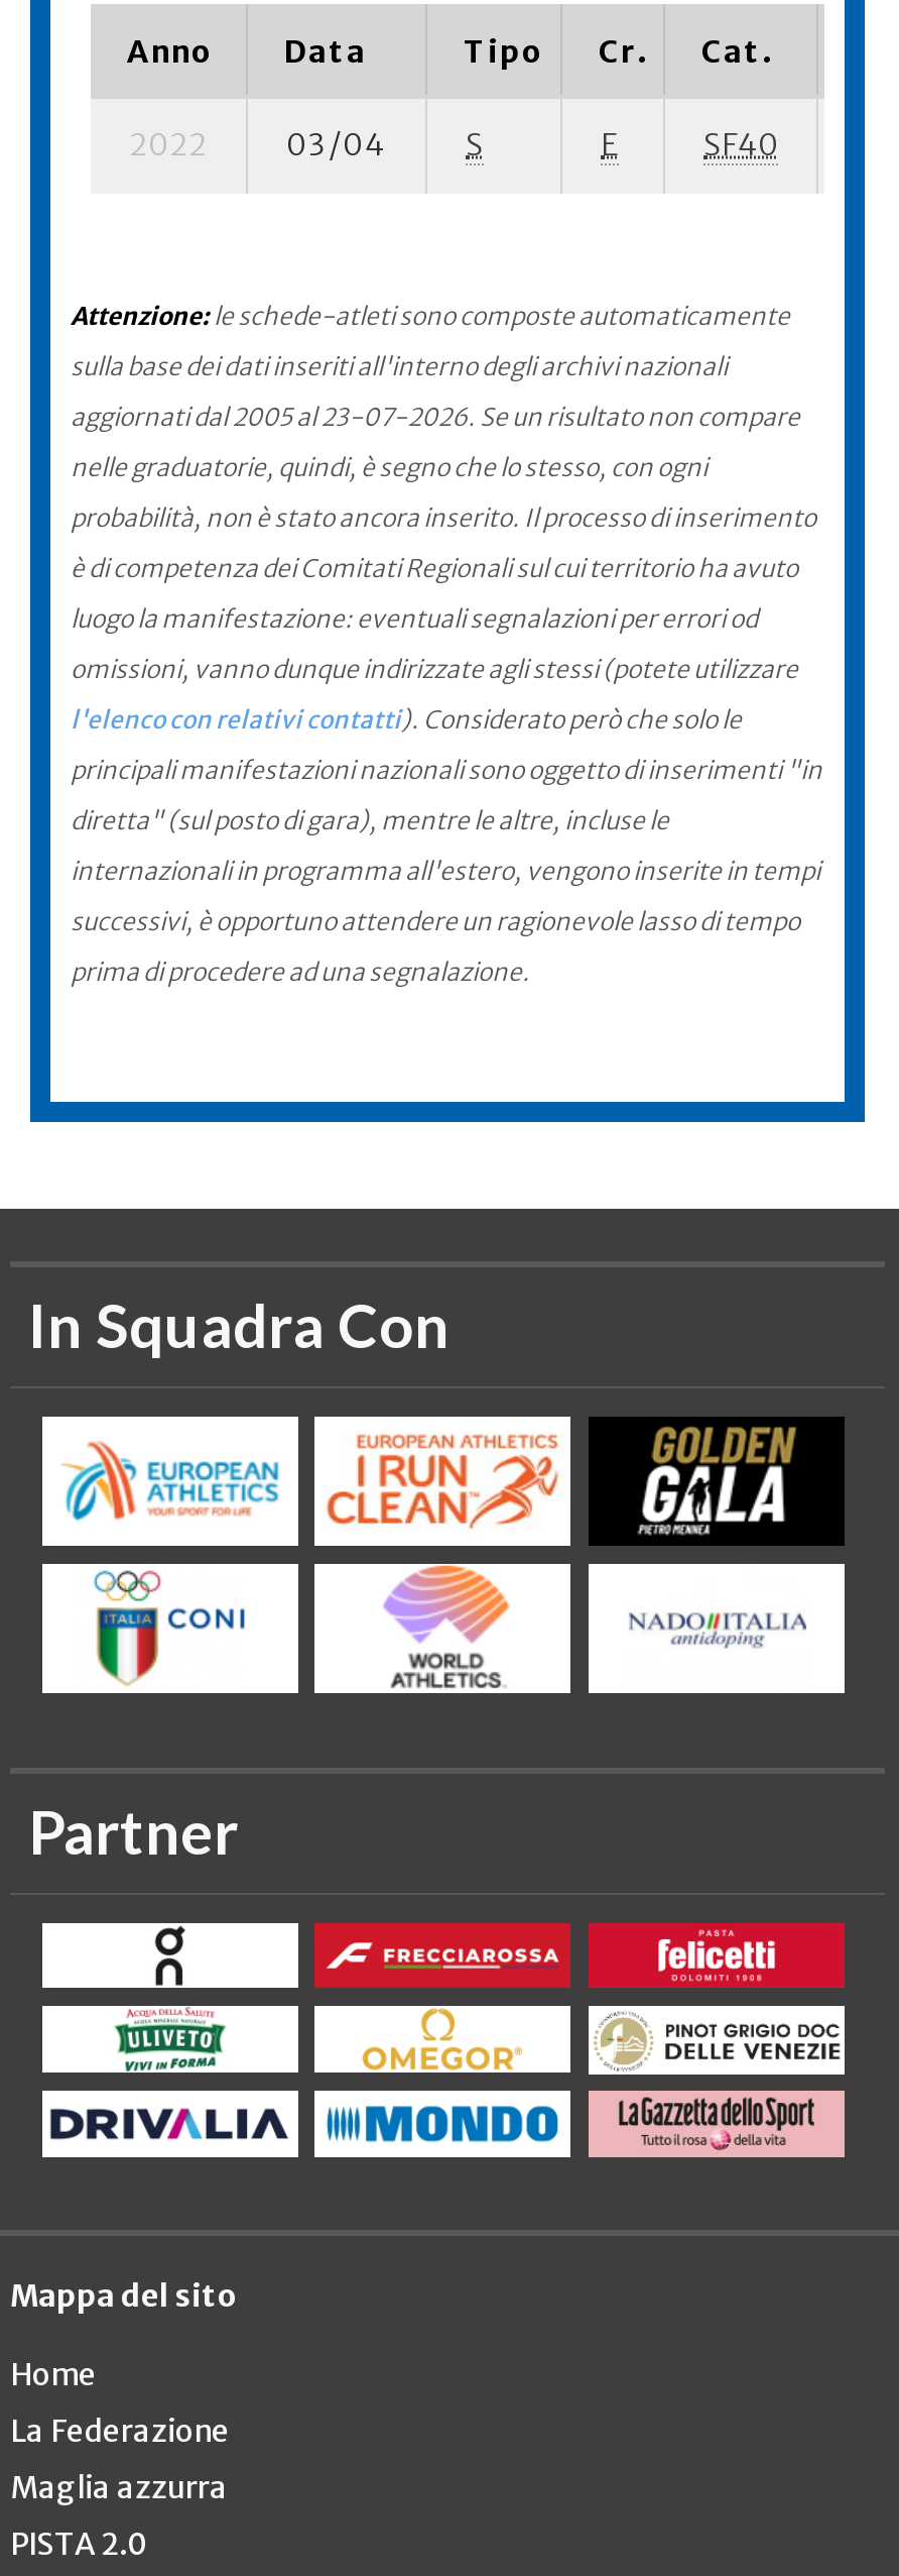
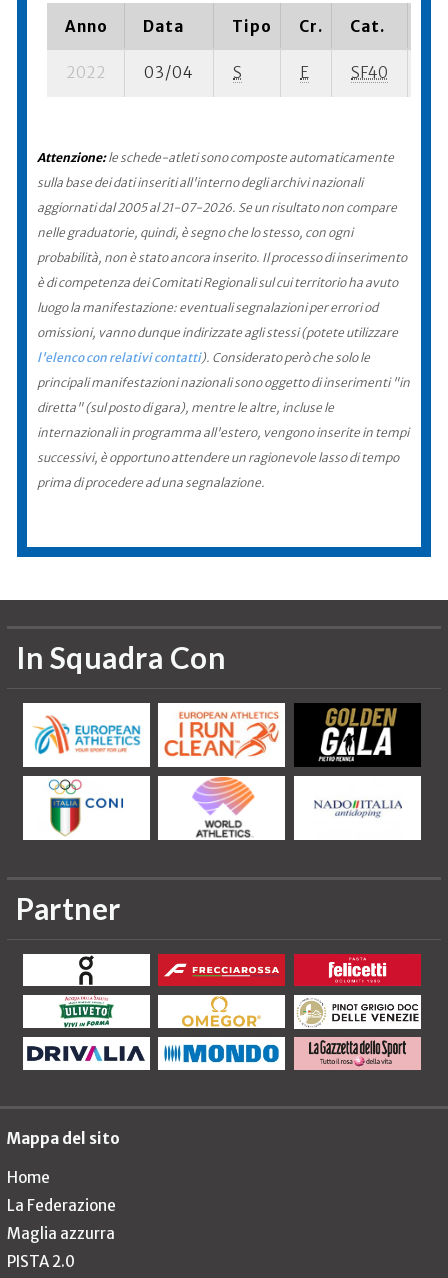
[71,402,800,432] aggiornati dal 2005 al 23-07-2026. Se un risultato non compare -> [37,200,397,215] aggiornati dal 2005 al 21-07-2026. Se un risultato non compare

